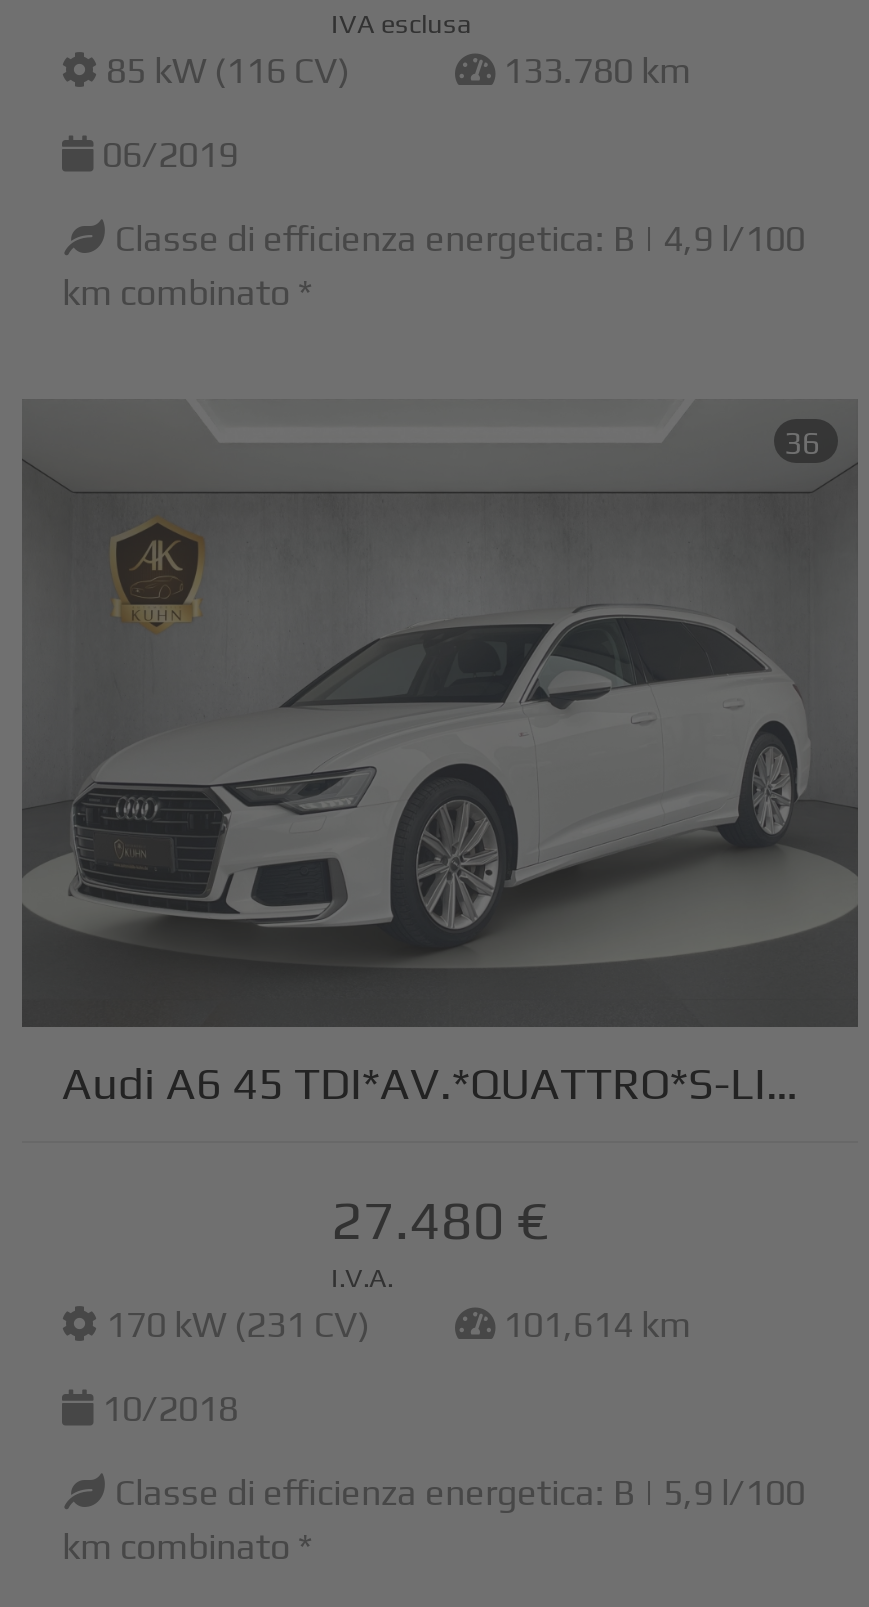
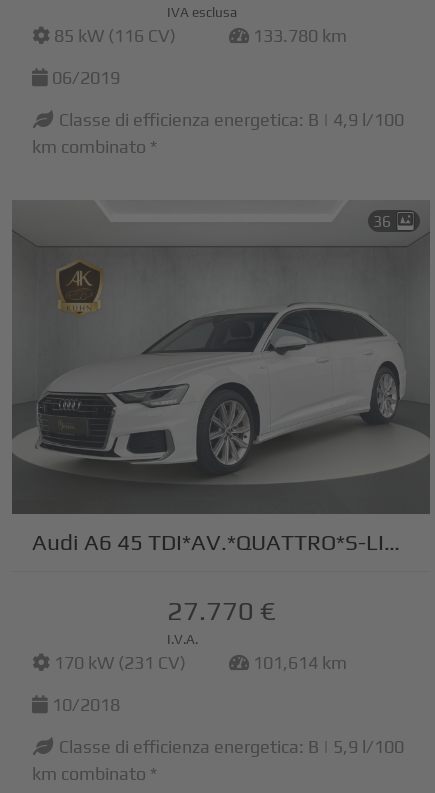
[331,1189,549,1251] 27.480 € -> [166,595,275,626] 27.770 €

